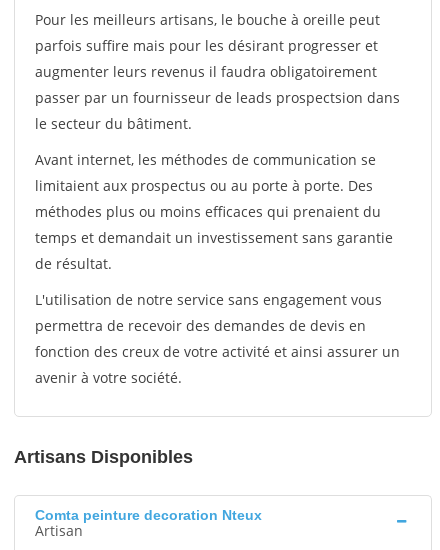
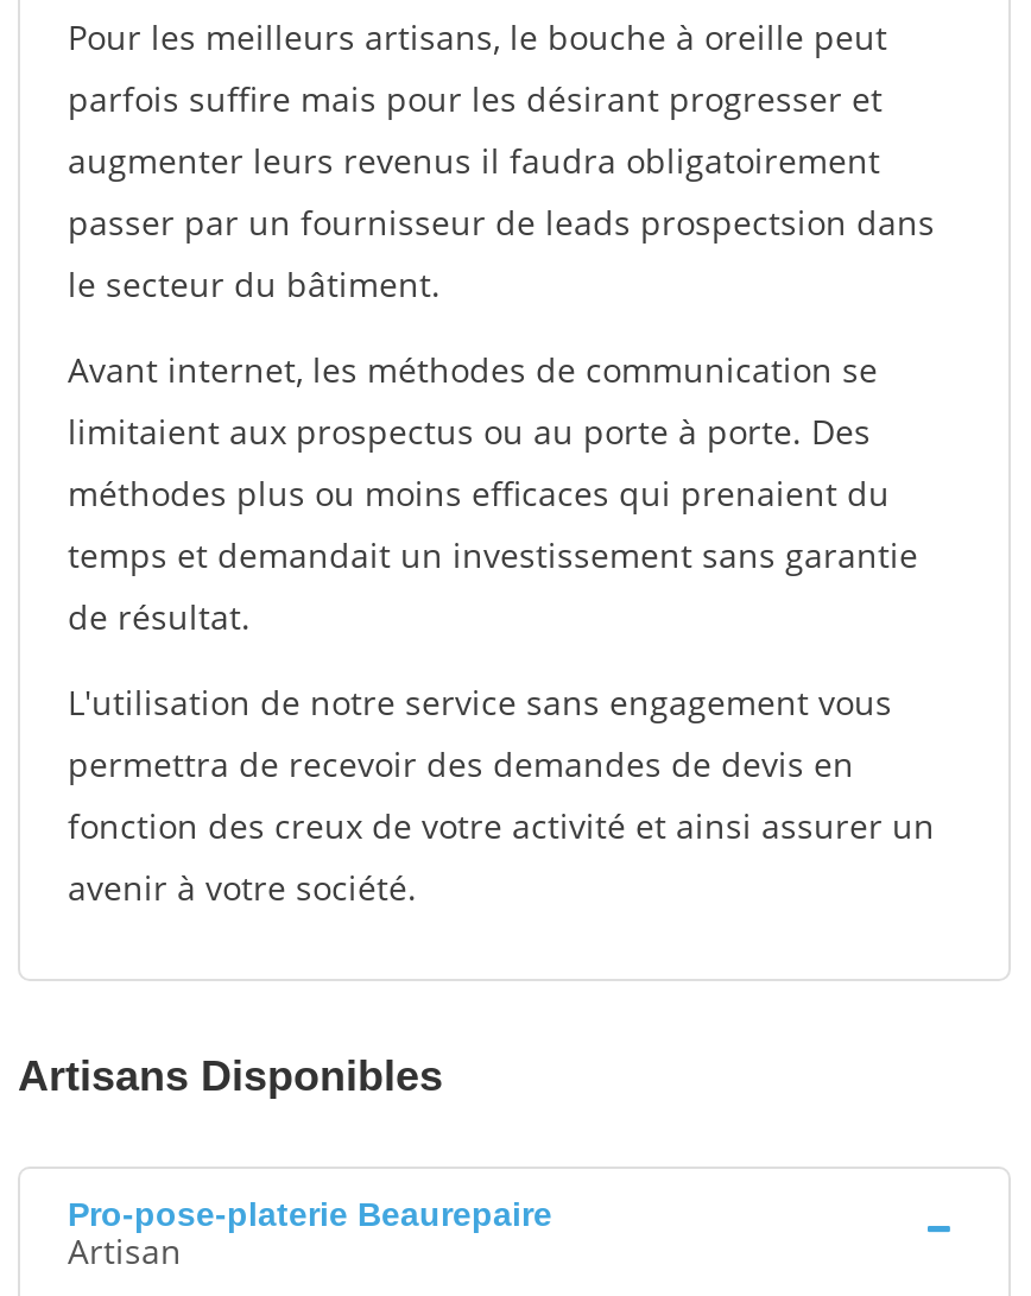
[35,507,262,523] Comta peinture decoration Nteux -> [68,1195,552,1233] Pro-pose-platerie Beaurepaire

